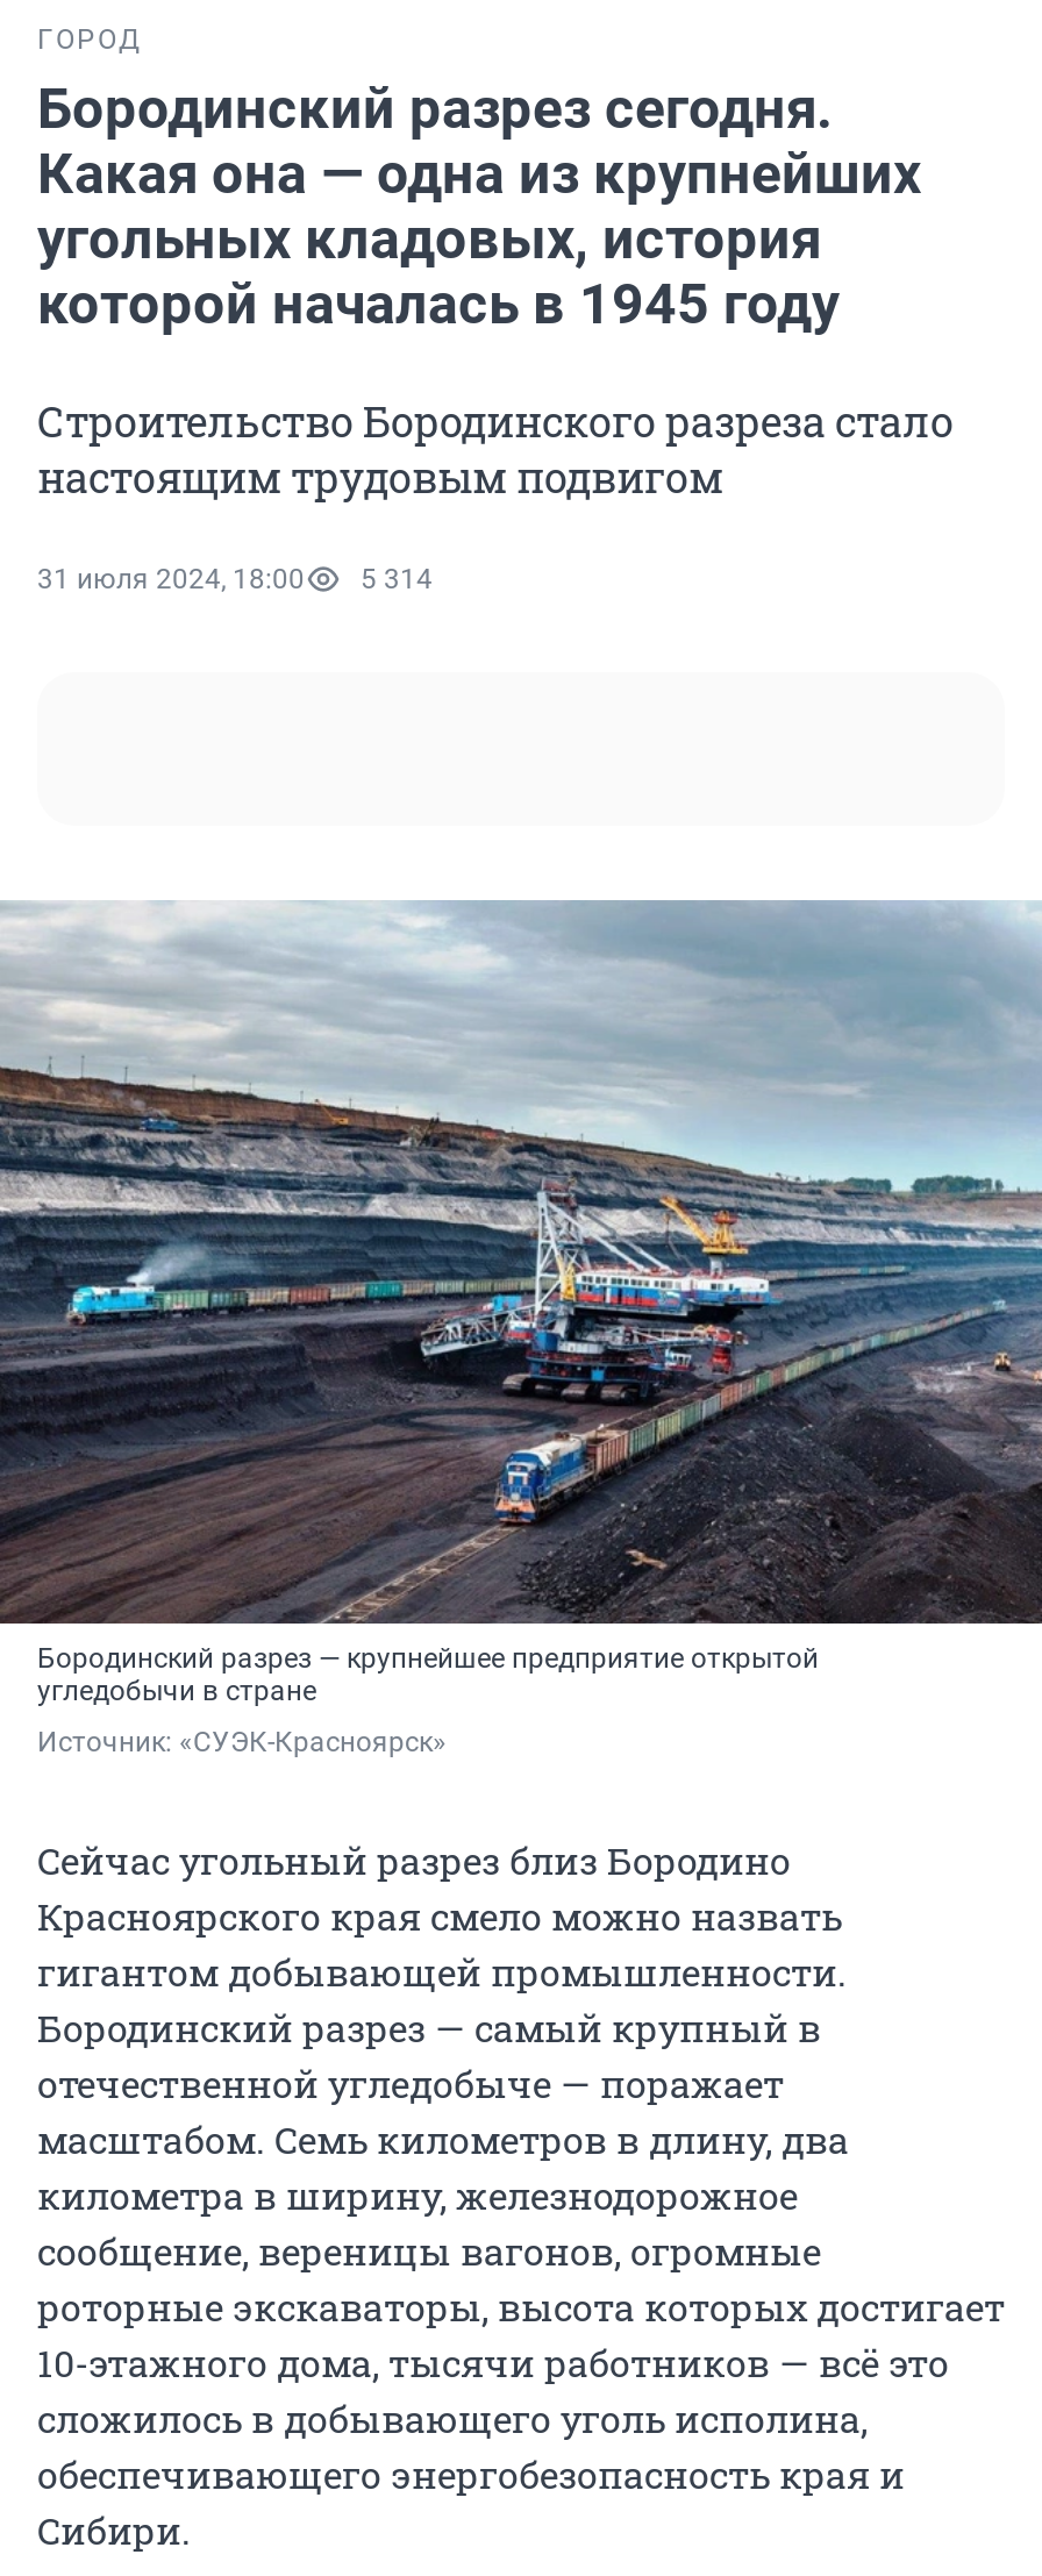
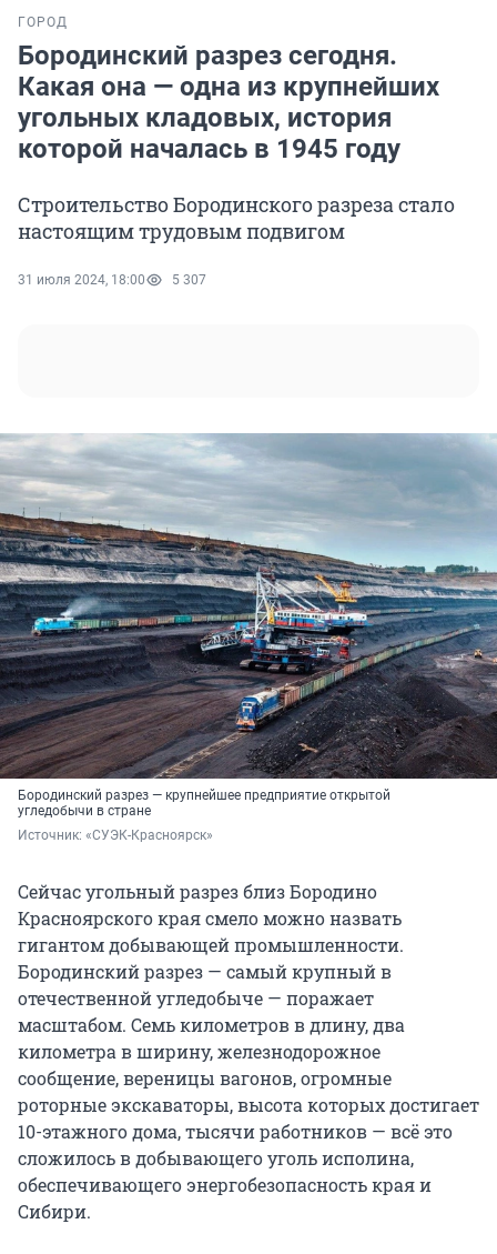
[37,563,433,596] 31 июля 2024, 18:00 5 314 -> [18,272,206,288] 31 июля 2024, 18:00 5 307

